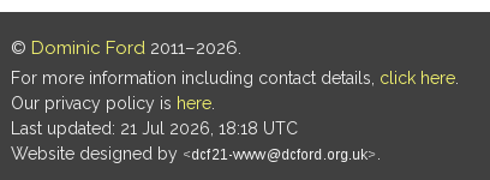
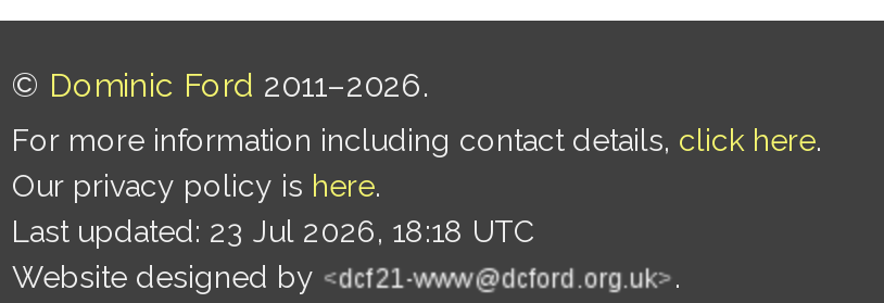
[11,119,298,138] Last updated: 21 Jul 2026, 18:18 UTC -> [12,214,535,248] Last updated: 23 Jul 2026, 18:18 UTC

